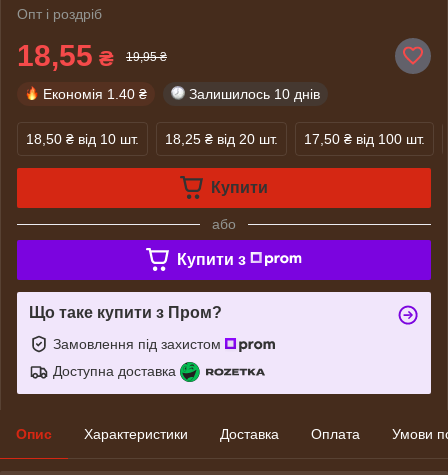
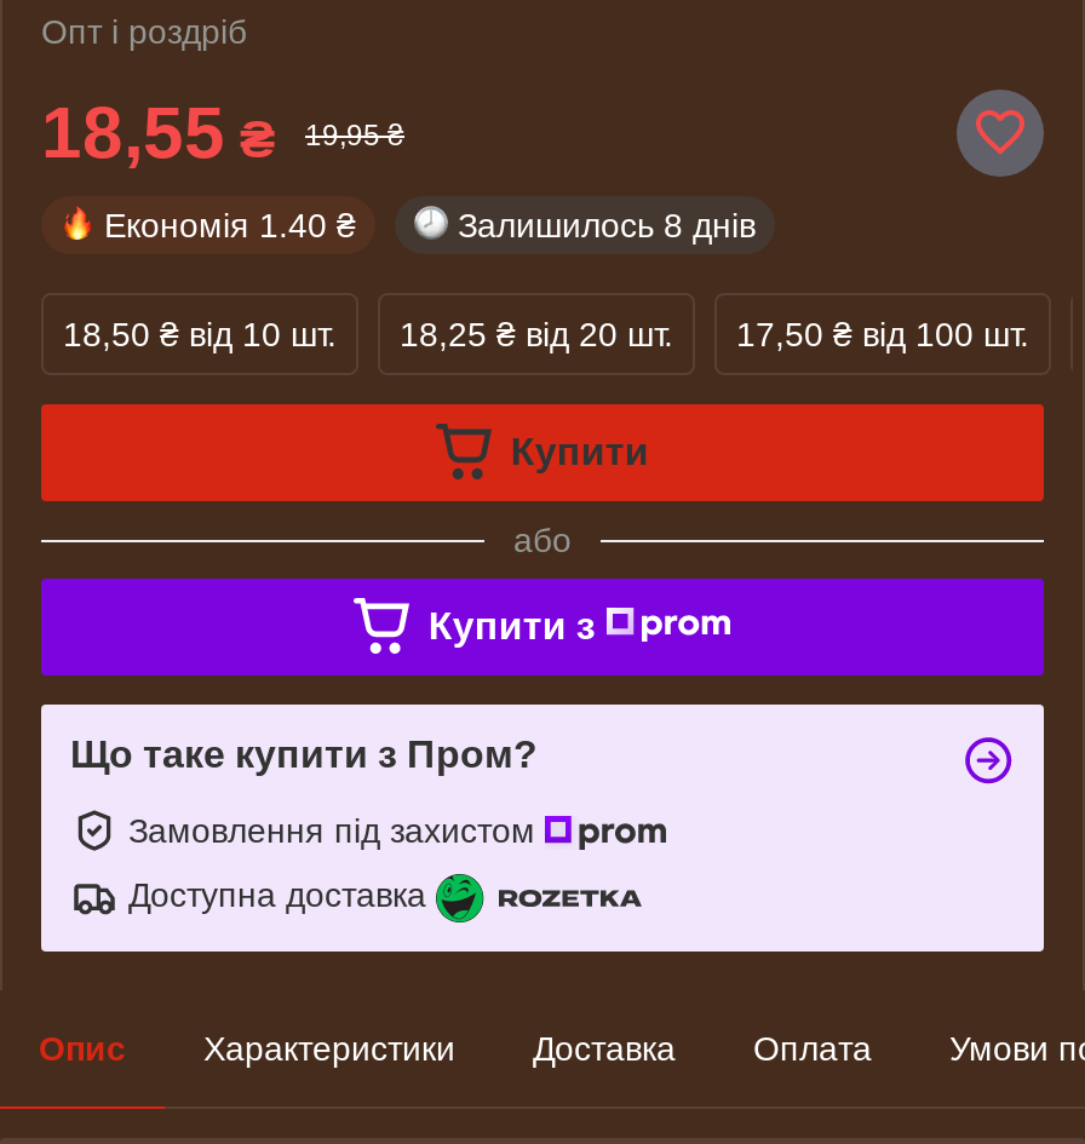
[189,86,320,102] Залишилось 10 днів -> [458,205,756,244] Залишилось 8 днів

